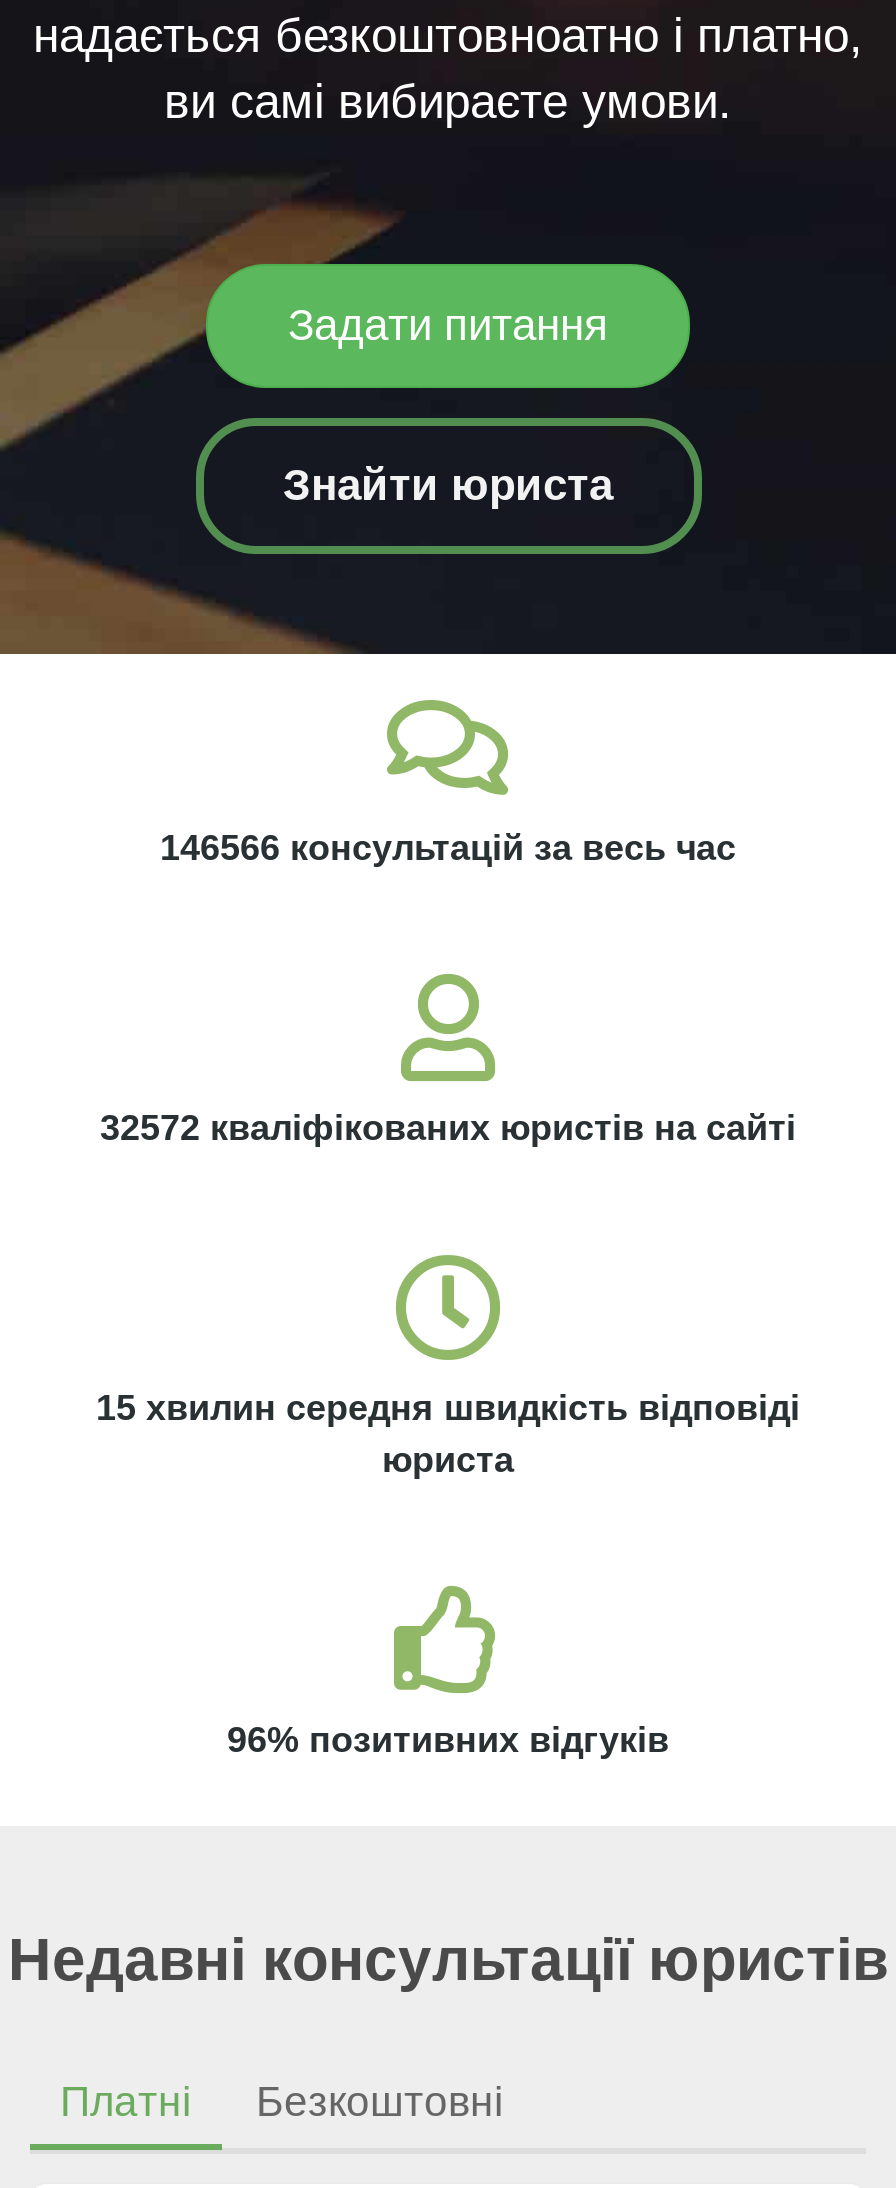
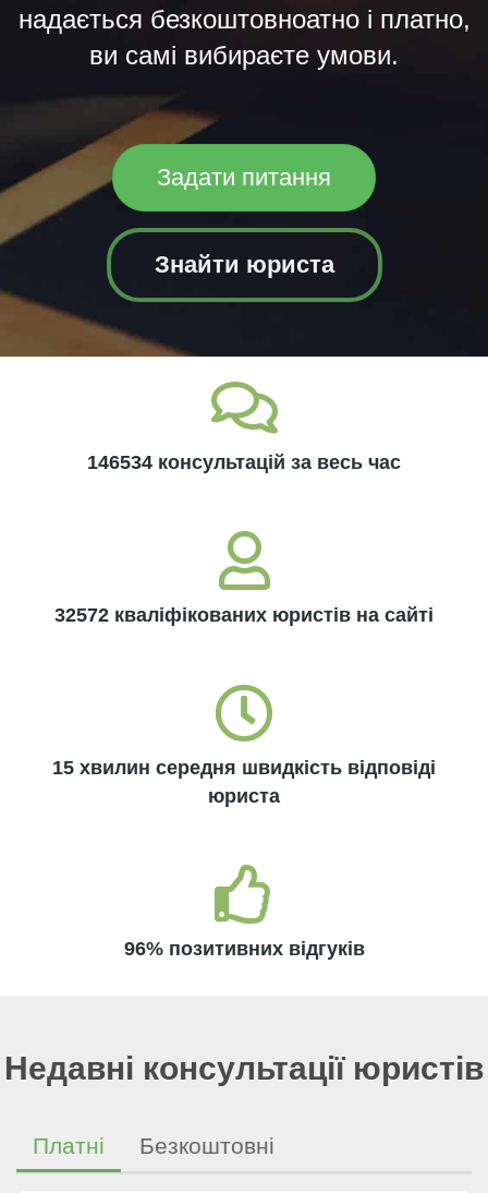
[160,828,736,868] 146566 консультацій за весь час -> [87,451,401,473] 146534 консультацій за весь час

